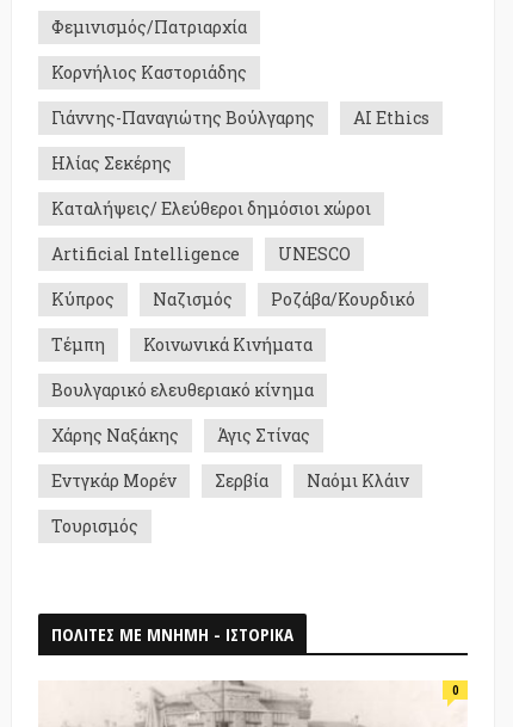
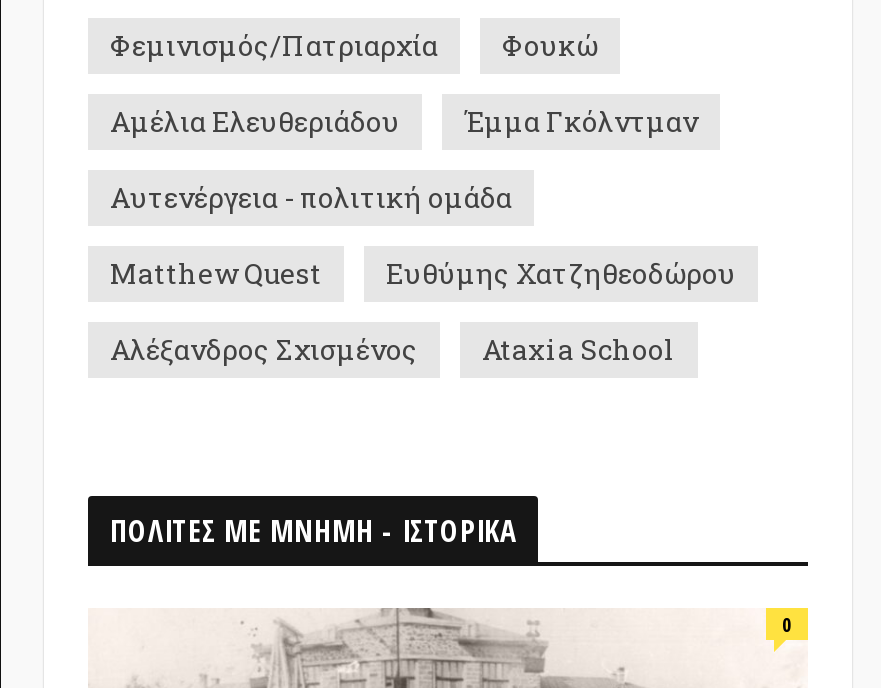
[51,60,429,537] Κορνήλιος Καστοριάδης | Γιάννης-Παναγιώτης Βούλγαρης | AI Ethics | Ηλίας Σεκέρης | Καταλήψεις/ Ελεύθεροι δημόσιοι χώροι | Artificial Intelligence | UNESCO | Κύπρος | Ναζισμός | Ροζάβα/Κουρδικό | Τέμπη | Κοινωνικά Κινήματα | Βουλγαρικό ελευθεριακό κίνημα | Χάρης Ναξάκης | Άγις Στίνας | Εντγκάρ Μορέν | Σερβία | Ναόμι Κλάιν | Τουρισμός -> [110,27,736,369] Φουκώ | Αμέλια Ελευθεριάδου | Έμμα Γκόλντμαν | Αυτενέργεια - πολιτική ομάδα | Matthew Quest | Ευθύμης Χατζηθεοδώρου | Αλέξανδρος Σχισμένος | Ataxia School

